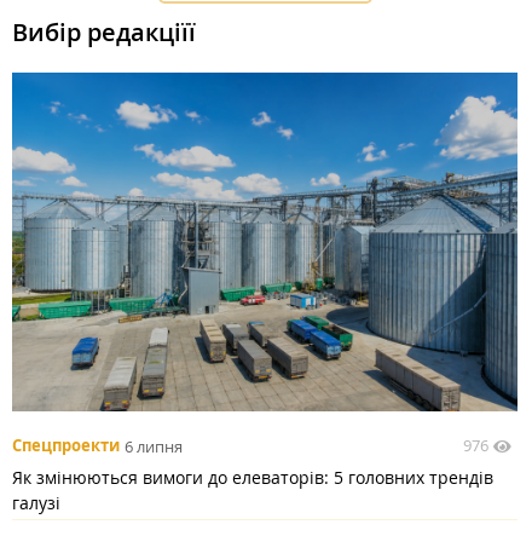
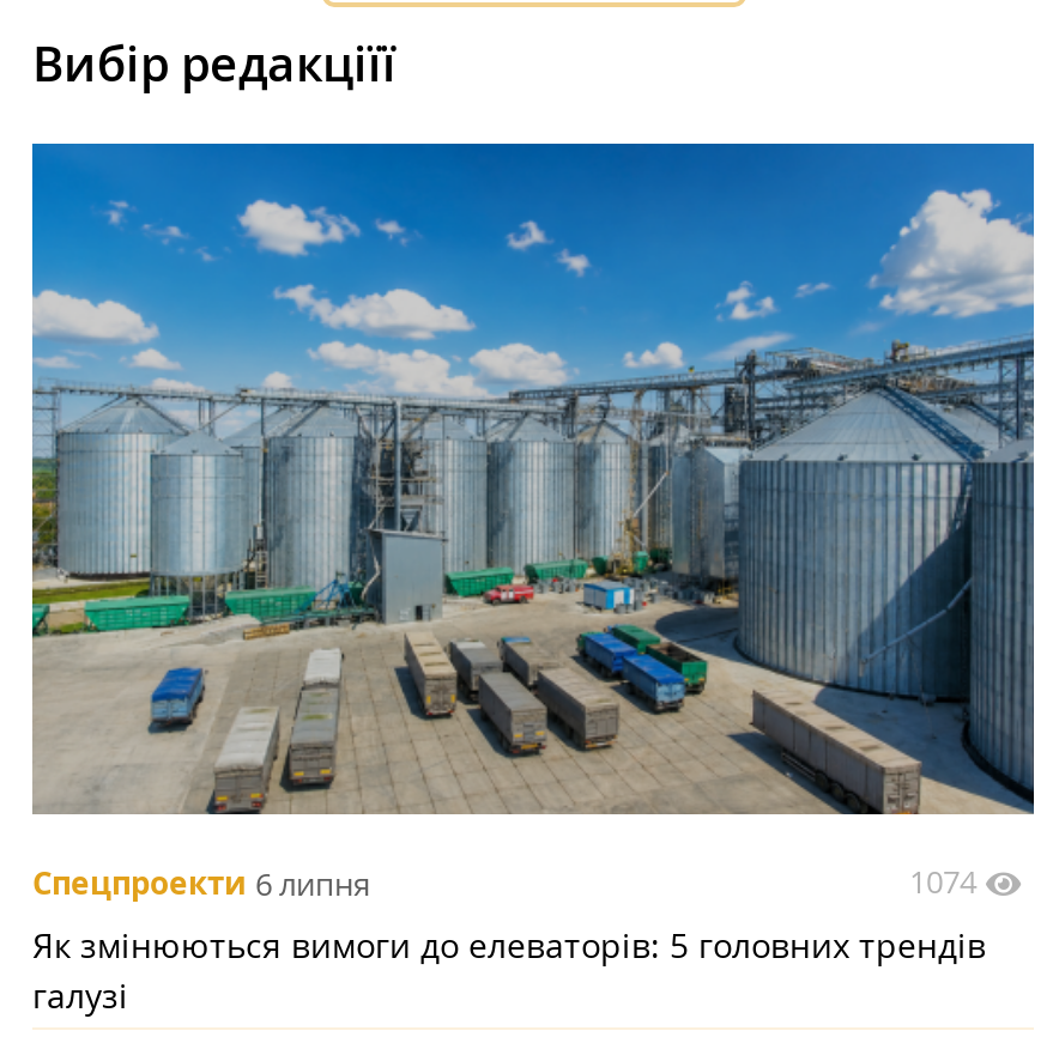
[463,434,488,456] 976 -> [909,860,976,903] 1074

